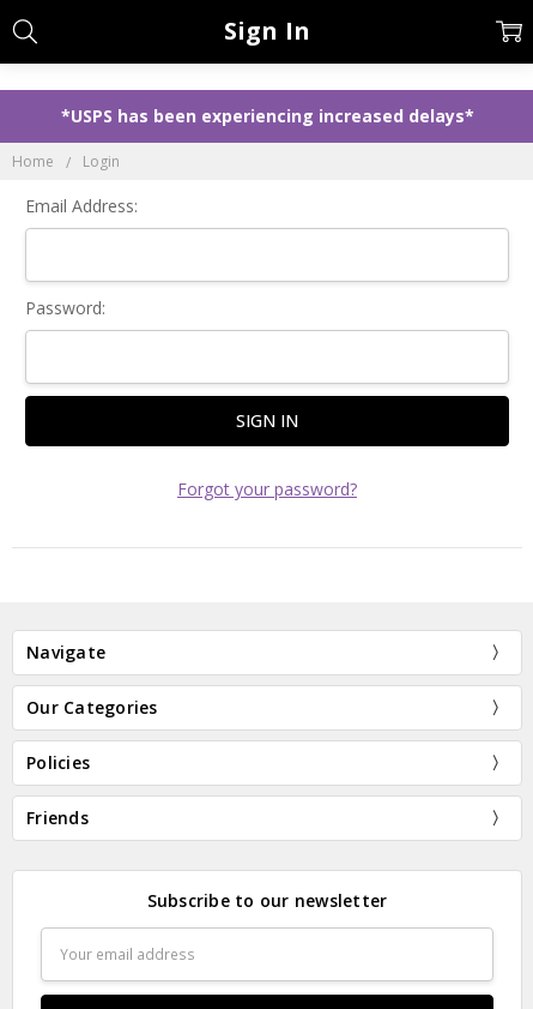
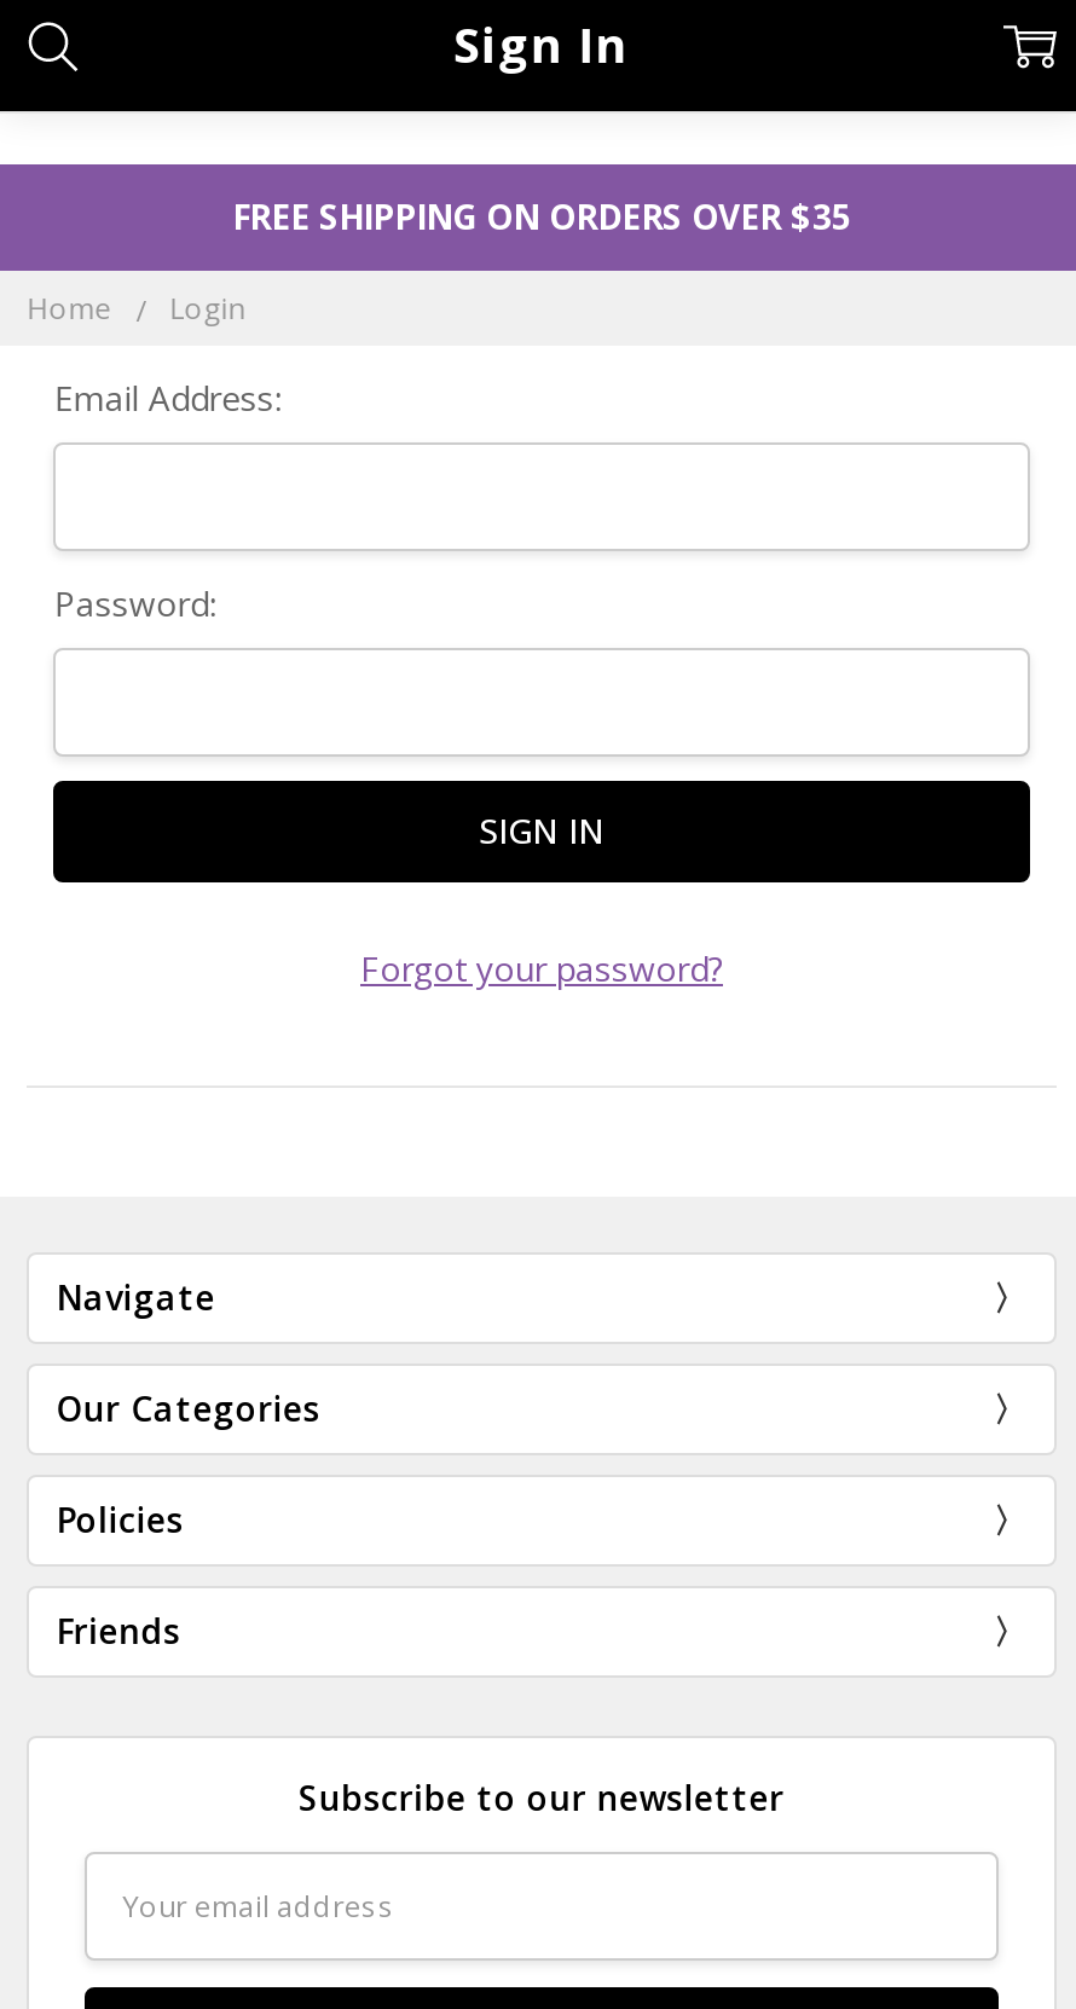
[60,104,474,127] *USPS has been experiencing increased delays* -> [232,193,851,239] FREE SHIPPING ON ORDERS OVER $35

